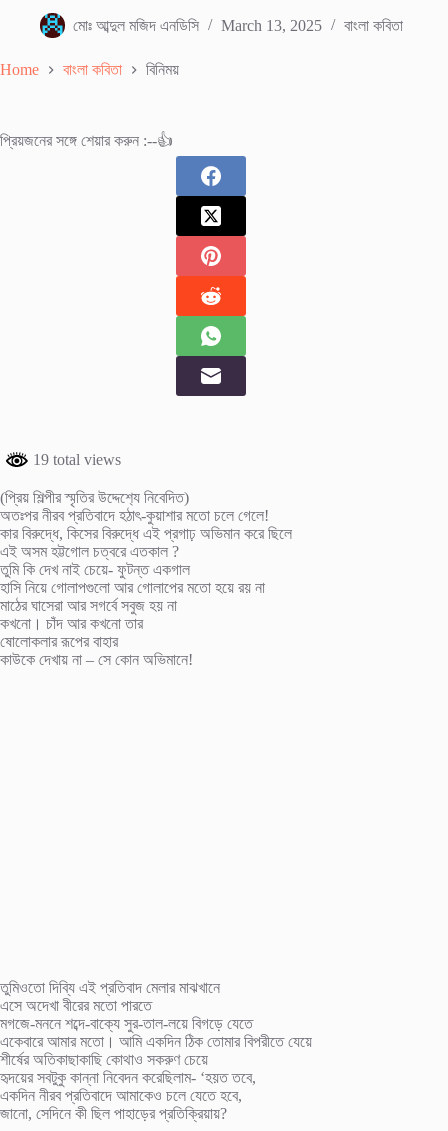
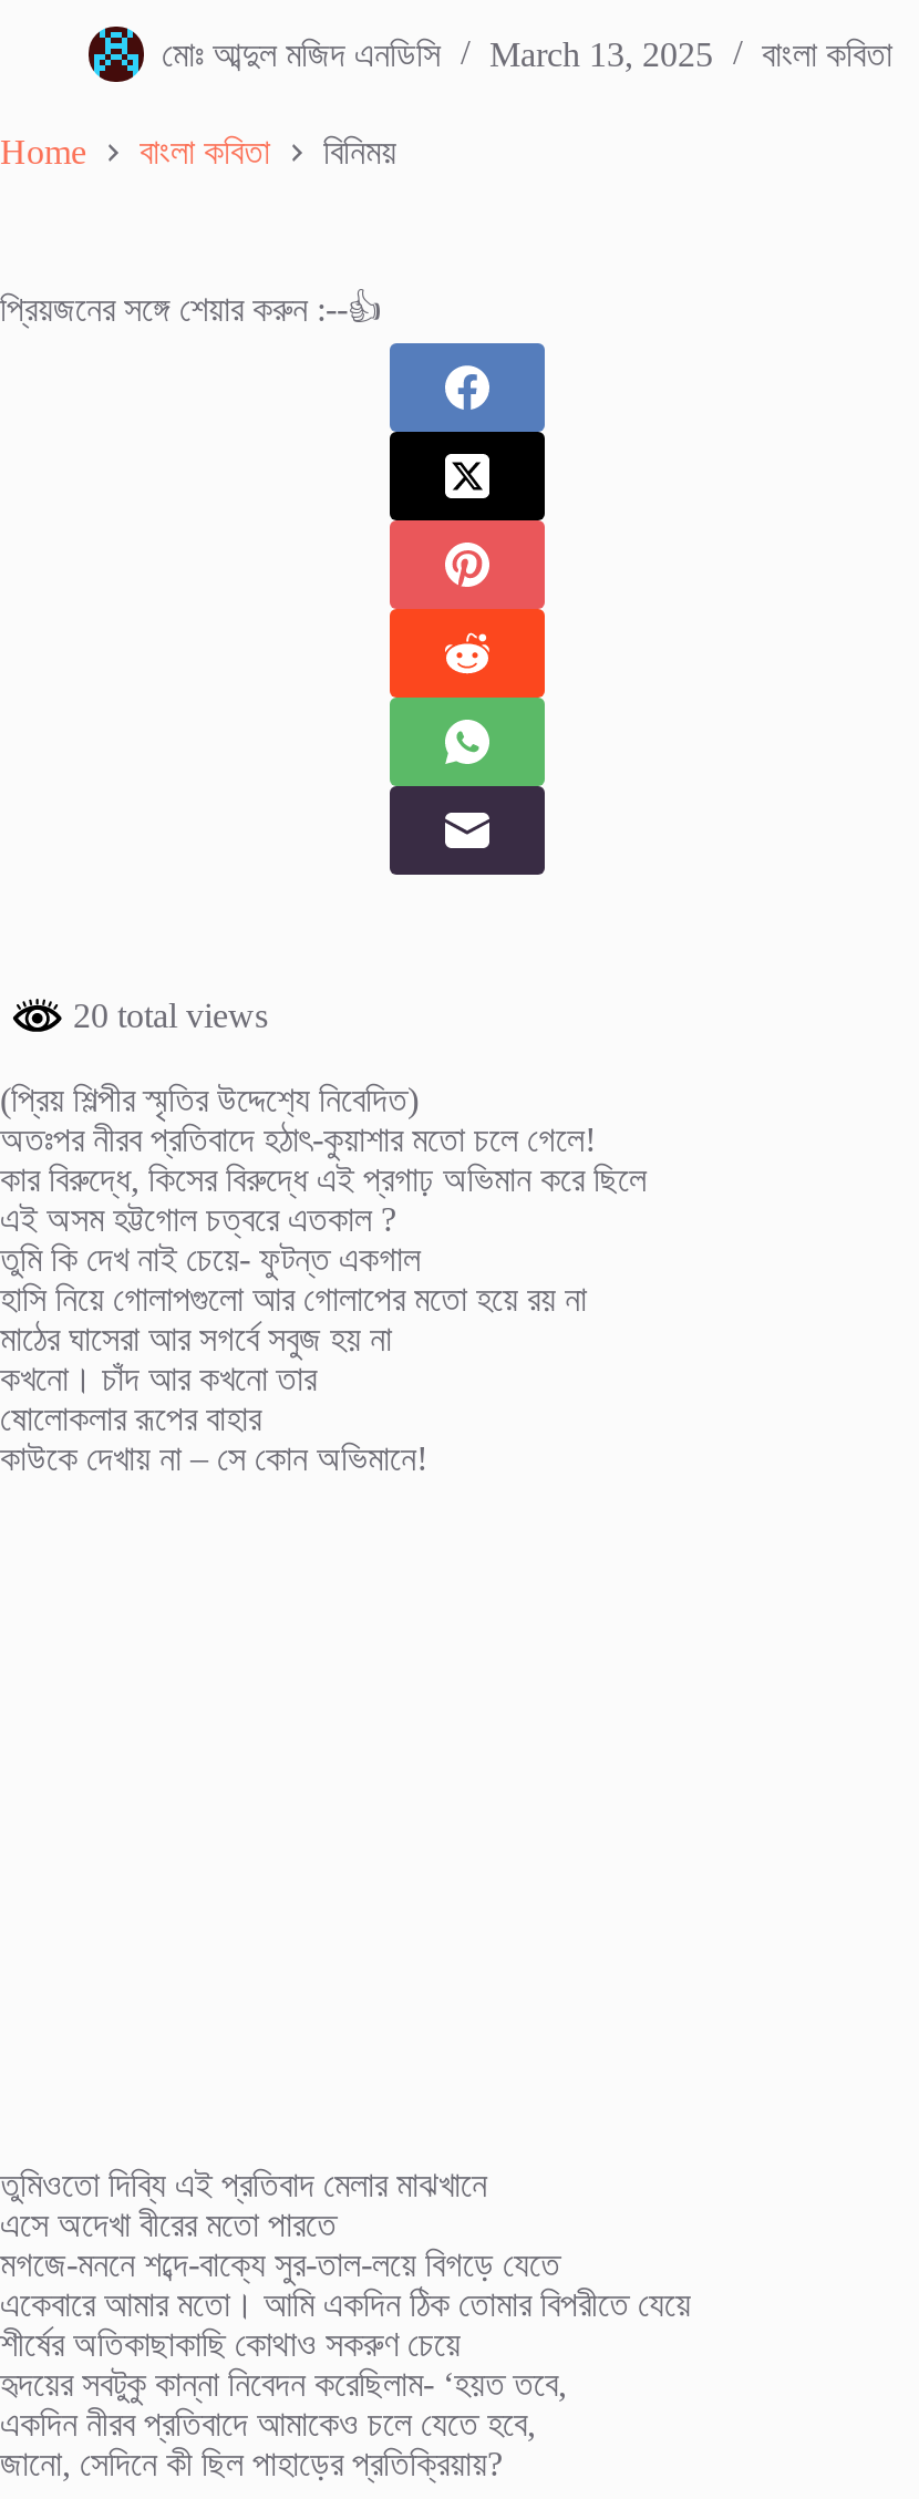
[29,451,121,468] 19 total views -> [64,997,268,1035] 20 total views

